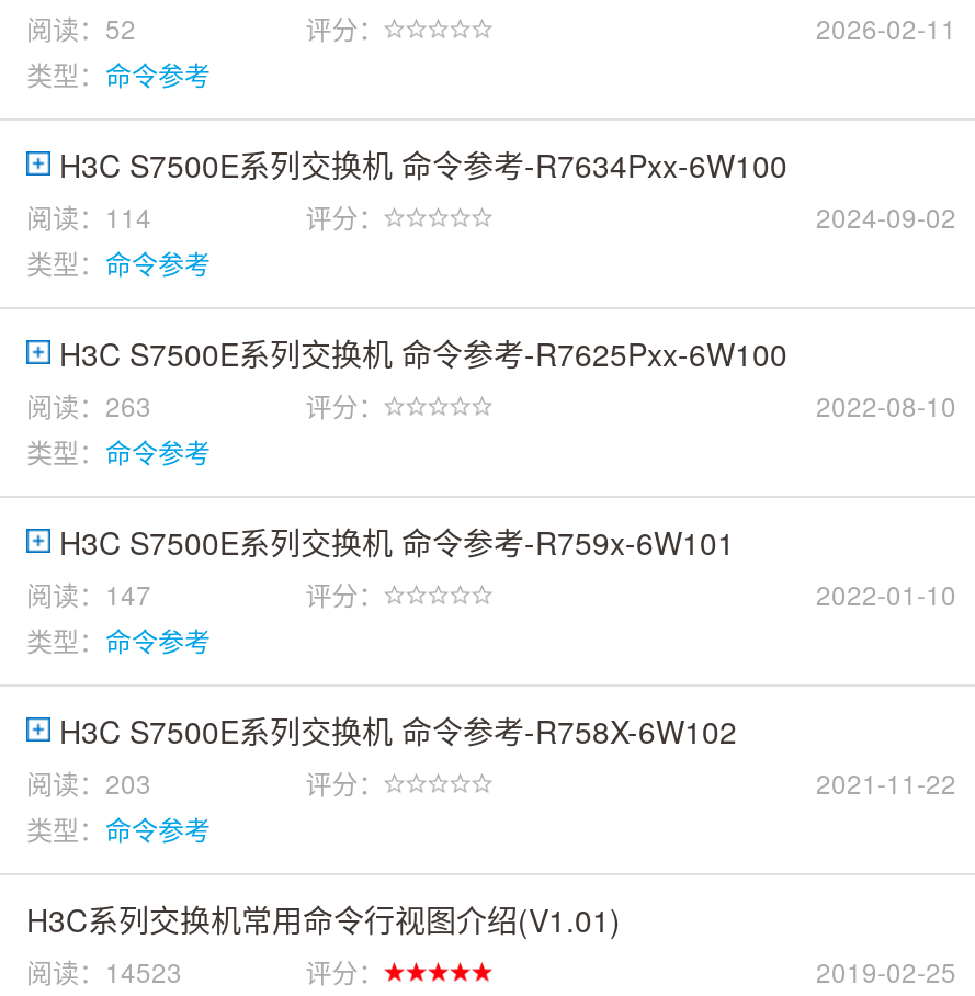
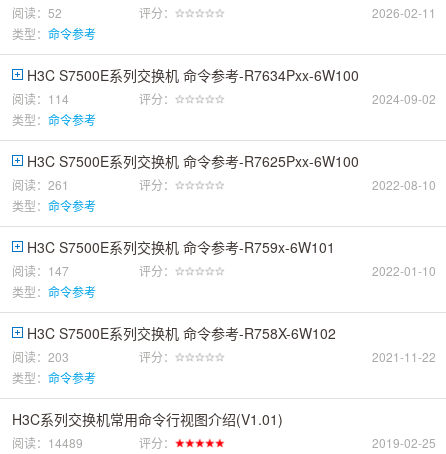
[26,386,151,423] 阅读：263 -> [12,176,69,193] 阅读：261
[26,952,182,989] 阅读：14523 -> [12,434,83,451] 阅读：14489

